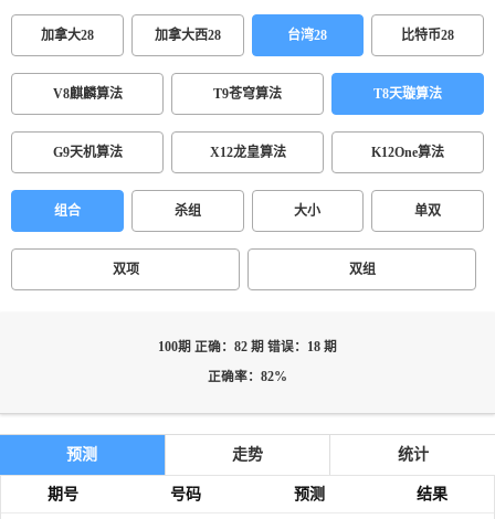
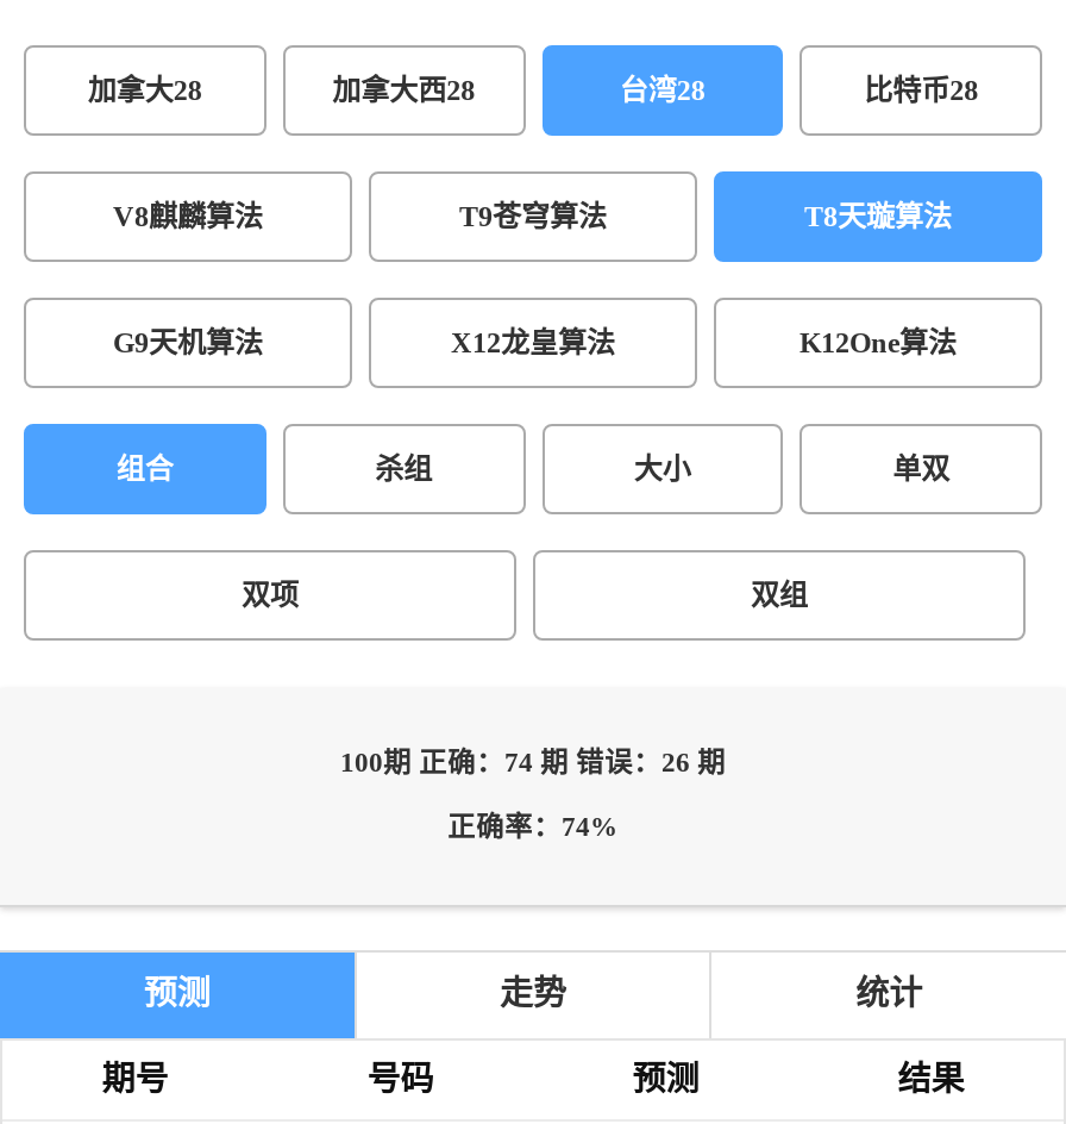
[158,340,337,354] 100期 正确：82 期 错误：18 期 -> [340,748,726,779] 100期 正确：74 期 错误：26 期
[208,370,287,384] 正确率：82% -> [447,812,619,843] 正确率：74%

